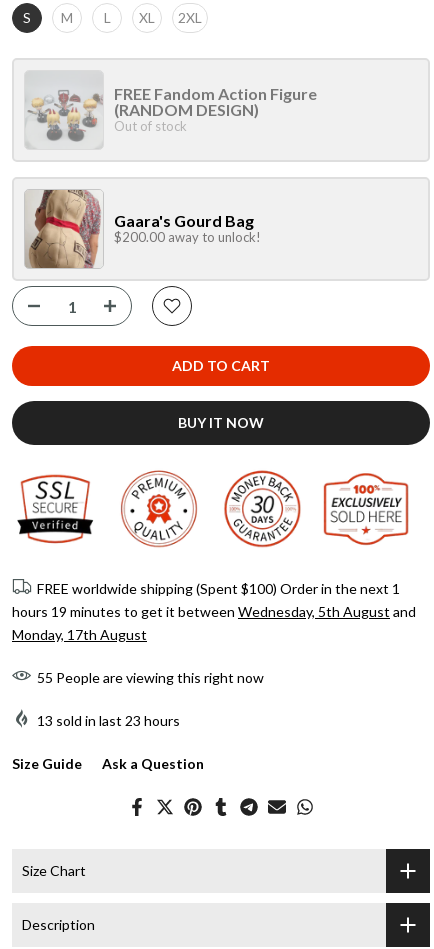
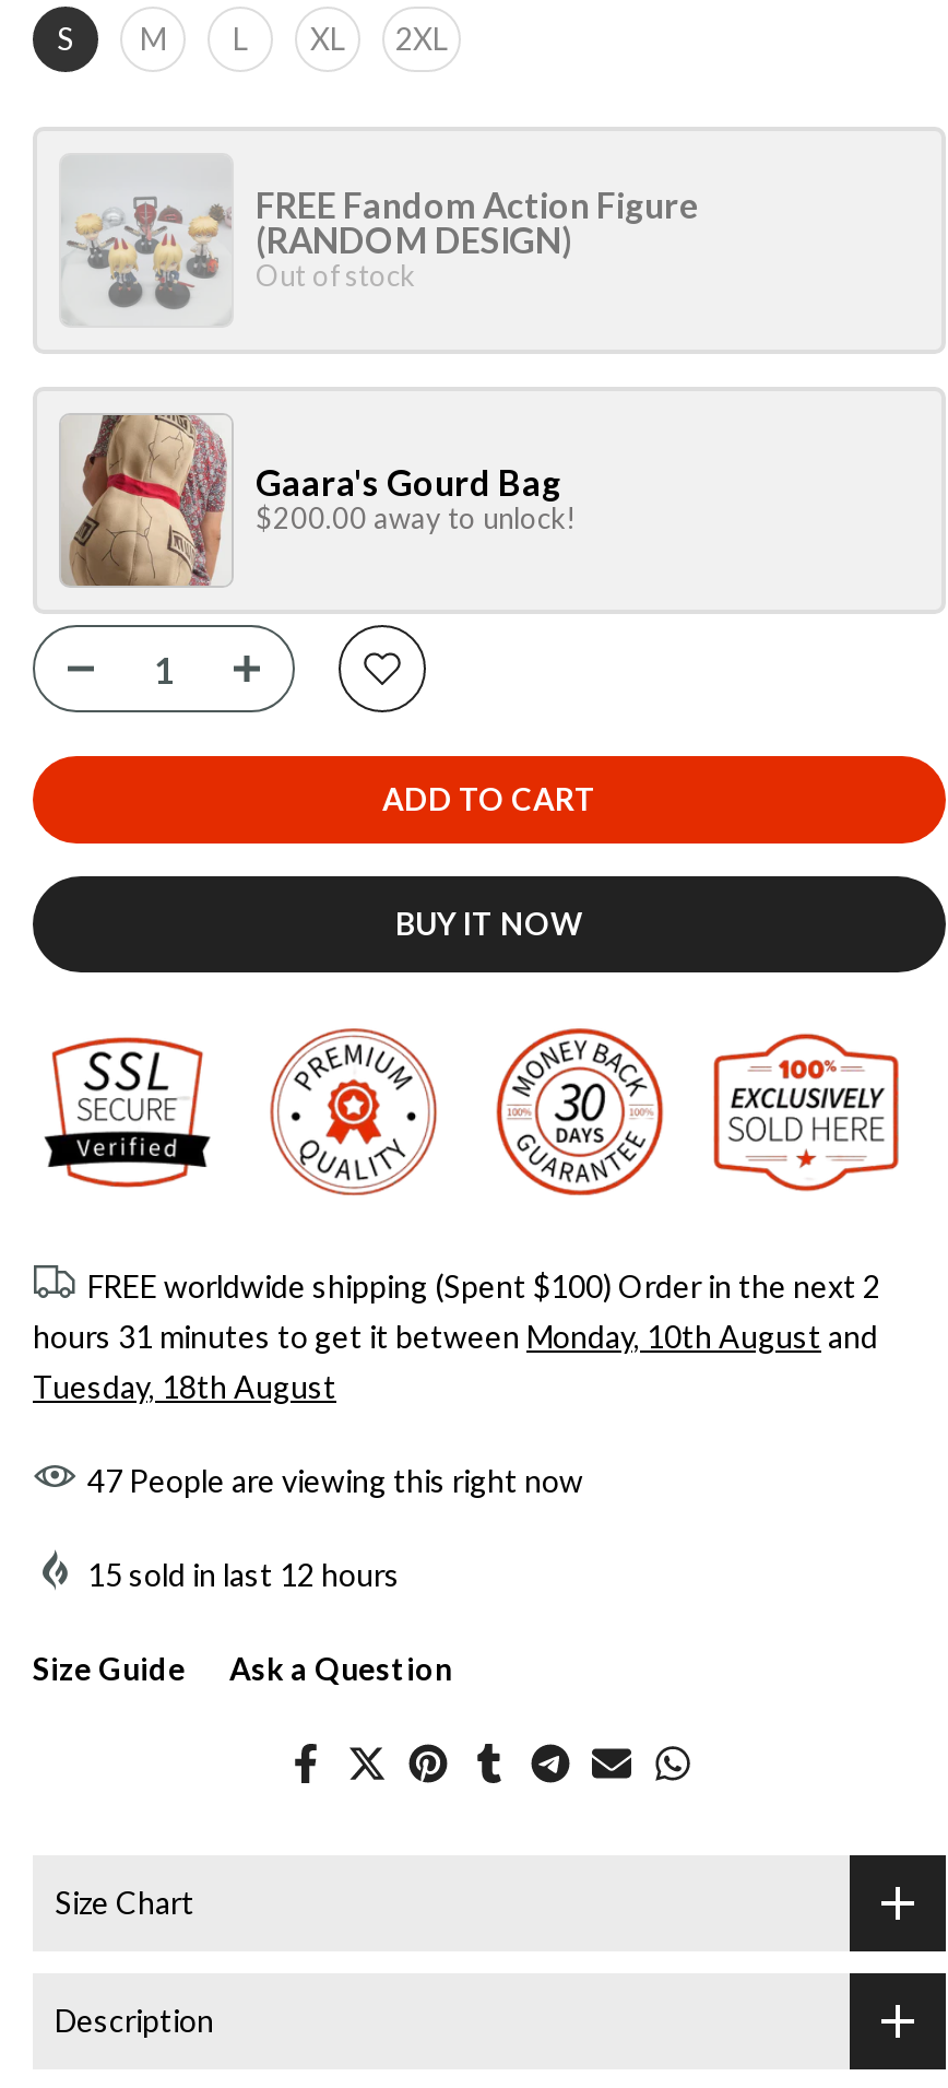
[37,580,400,597] FREE worldwide shipping (Spent $100) Order in the next 1 -> [87,1267,880,1304] FREE worldwide shipping (Spent $100) Order in the next 2
[12,603,416,620] hours 19 minutes to get it between Wednesday, 5th August and -> [33,1317,878,1354] hours 31 minutes to get it between Monday, 10th August and
[12,626,147,643] Monday, 17th August -> [33,1367,336,1404] Tuesday, 18th August
[37,669,264,686] 55 People are viewing this right now -> [87,1461,583,1498] 47 People are viewing this right now
[37,712,180,729] 13 sold in last 23 hours -> [87,1555,400,1592] 15 sold in last 12 hours

